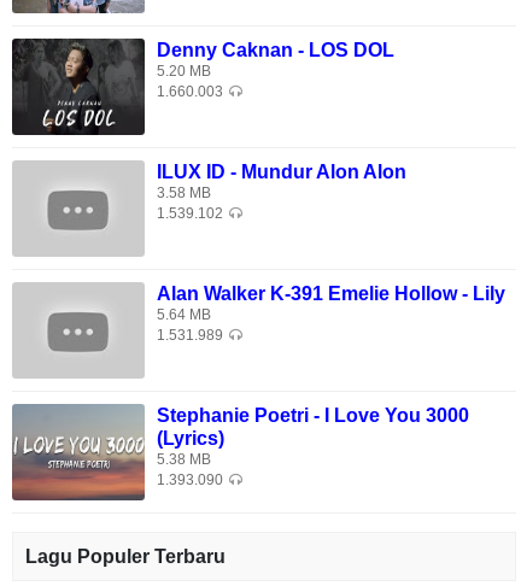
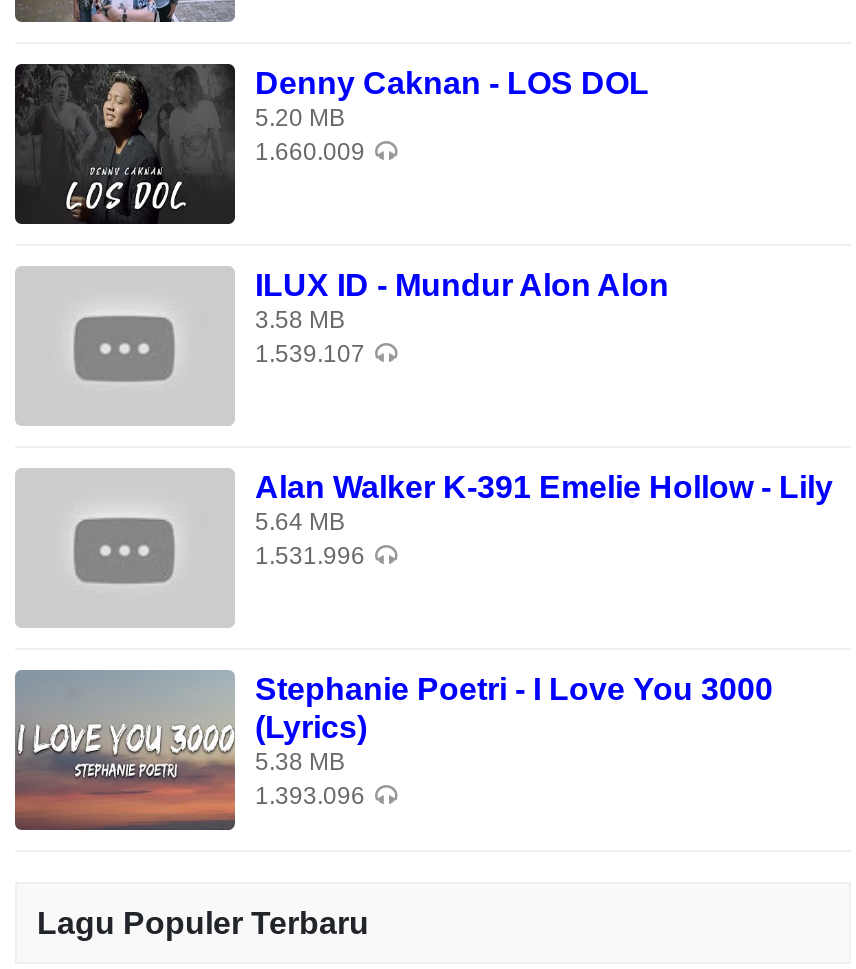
[157,84,223,101] 1.660.003 -> [255,139,365,167] 1.660.009
[157,205,223,222] 1.539.102 -> [255,341,365,369] 1.539.107
[157,327,223,344] 1.531.989 -> [255,543,365,571] 1.531.996
[157,472,223,489] 1.393.090 -> [255,783,365,811] 1.393.096

